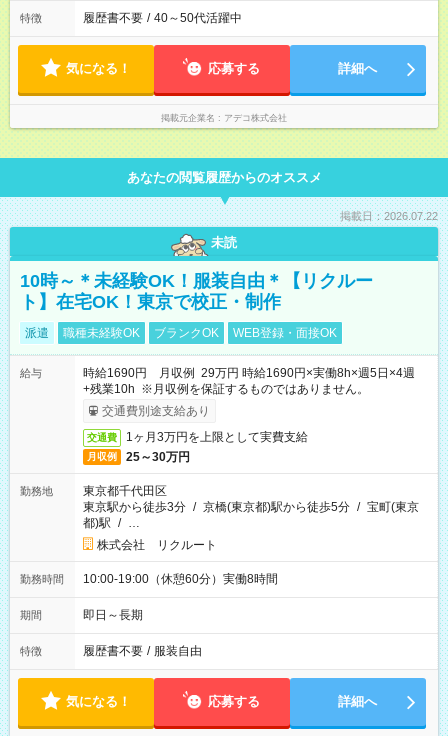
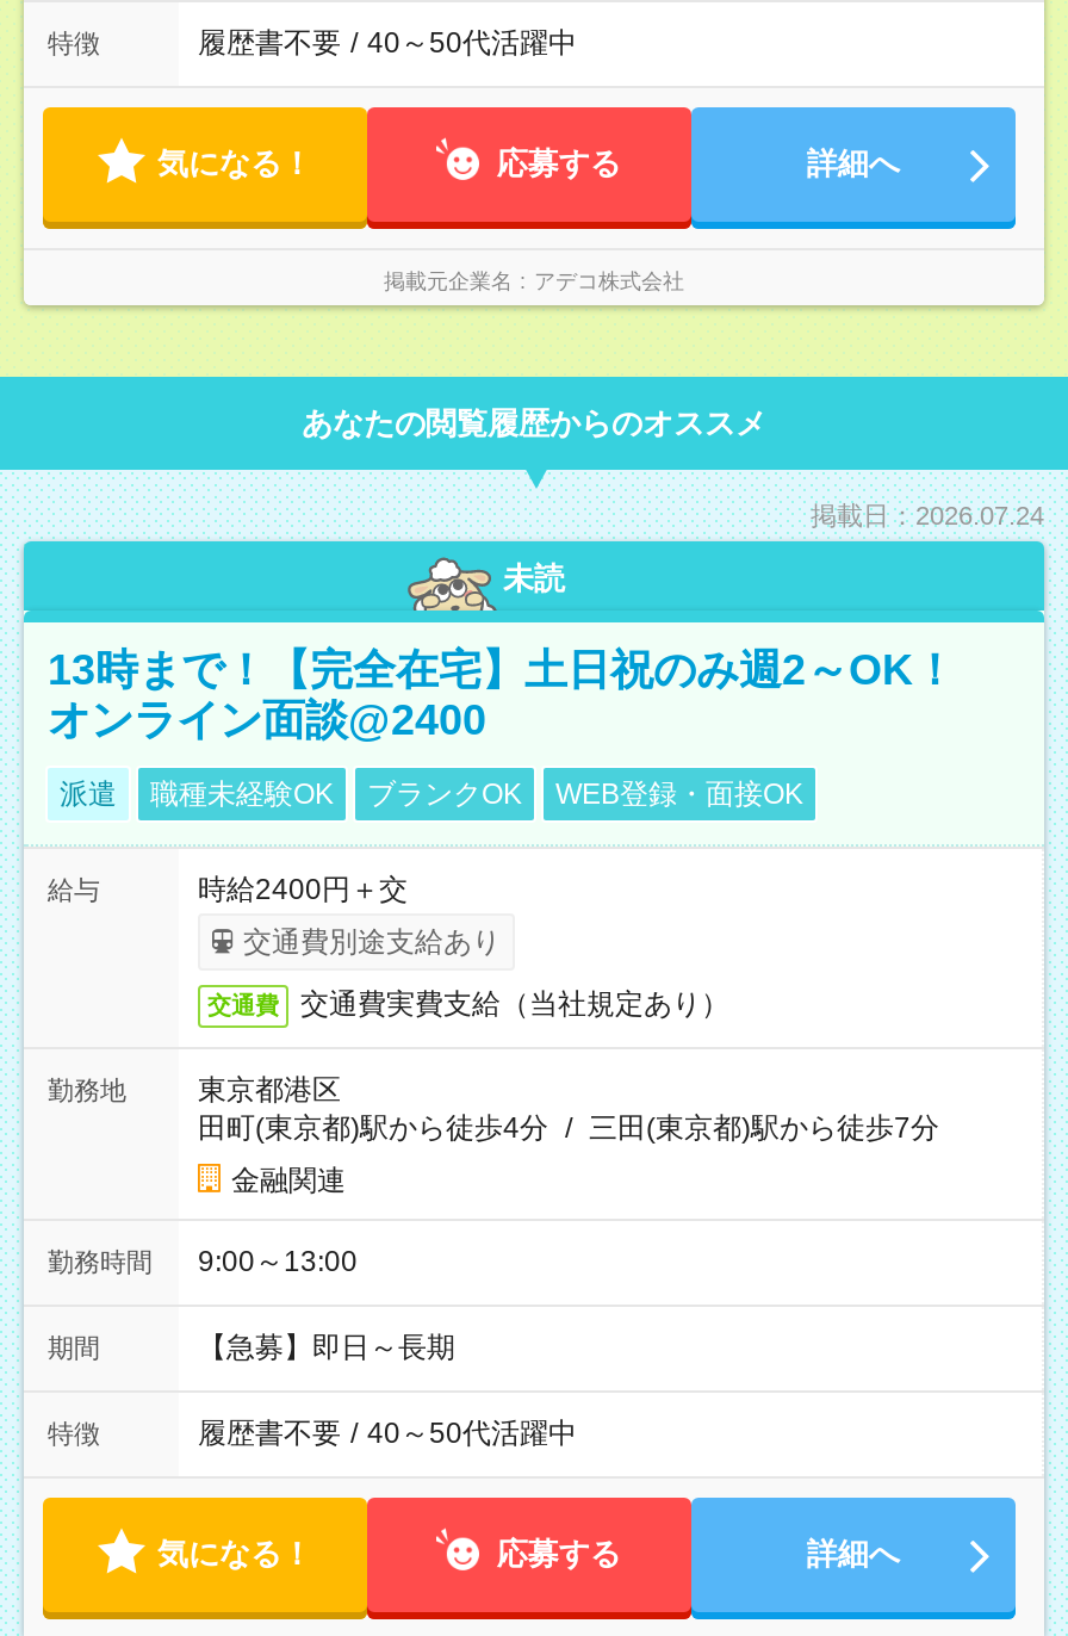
[340,210,438,222] 掲載日：2026.07.22 -> [811,501,1044,529] 掲載日：2026.07.24
[20,271,373,312] 10時～＊未経験OK！服装自由＊【リクルー | ト】在宅OK！東京で校正・制作 -> [48,646,956,744] 13時まで！【完全在宅】土日祝のみ週2～OK！ | オンライン面談@2400
[83,366,415,396] 時給1690円 月収例 29万円 時給1690円×実働8h×週5日×4週 | +残業10h ※月収例を保証するものではありません。 -> [198,873,408,906] 時給2400円＋交
[87,430,308,464] 1ヶ月3万円を上限として実費支給 | 月収例 | 25～30万円 -> [300,988,729,1021] 交通費実費支給（当社規定あり）
[83,484,419,530] 東京都千代田区 | 東京駅から徒歩3分 / 京橋(東京都)駅から徒歩5分 / 宝町(東京 | 都)駅 / … -> [198,1073,939,1145] 東京都港区 | 田町(東京都)駅から徒歩4分 / 三田(東京都)駅から徒歩7分
[97,538,217,552] 株式会社 リクルート -> [231,1164,346,1197] 金融関連
[83,572,278,586] 10:00-19:00（休憩60分）実働8時間 -> [198,1245,358,1278] 9:00～13:00
[83,608,143,622] 即日～長期 -> [198,1331,455,1364] 【急募】即日～長期
[83,644,202,658] 履歴書不要 / 服装自由 -> [198,1417,577,1450] 履歴書不要 / 40～50代活躍中

